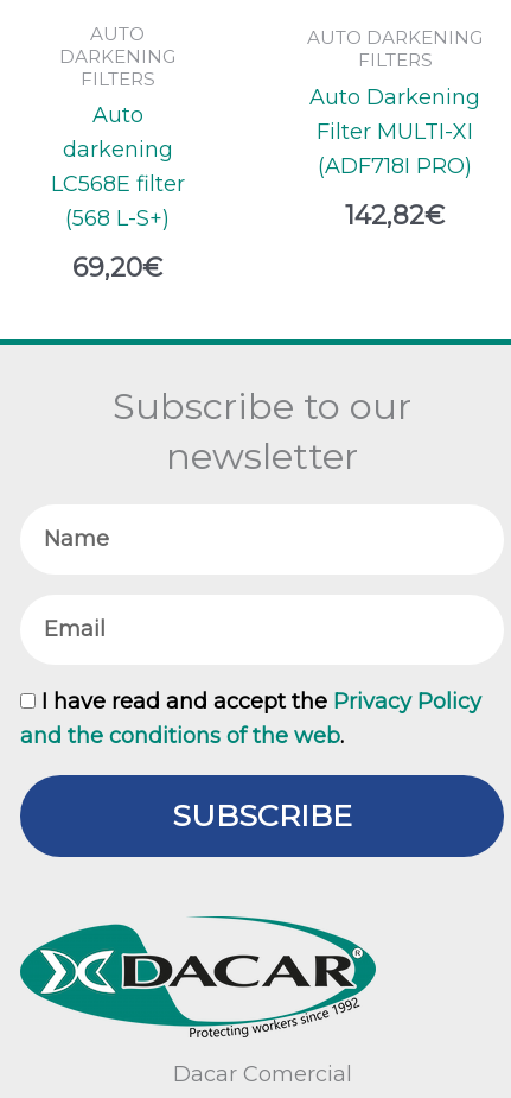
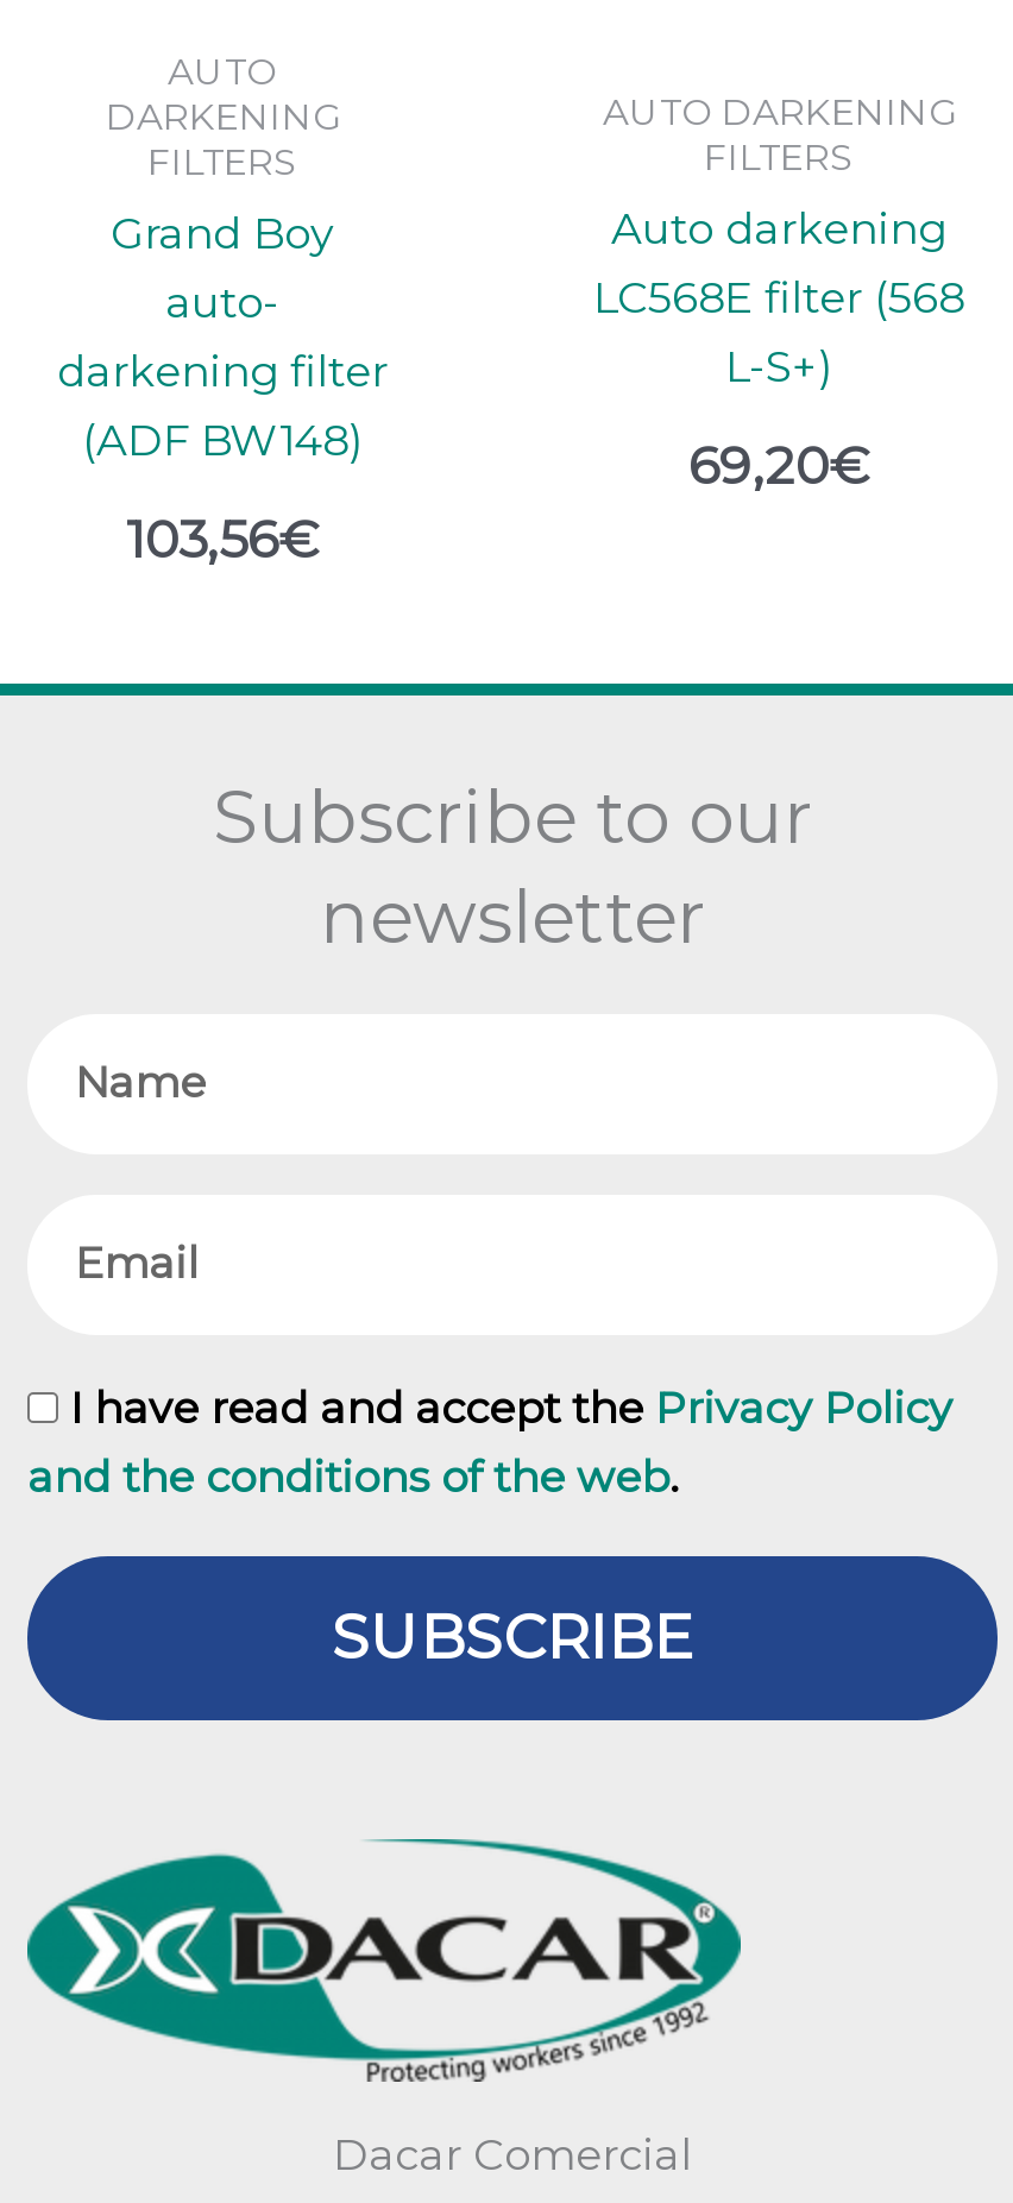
[309,84,480,179] Auto Darkening | Filter MULTI-XI | (ADF718I PRO) -> [593,204,964,394] Auto darkening | LC568E filter (568 | L-S+)
[50,102,184,232] Auto | darkening | LC568E filter | (568 L-S+) -> [57,209,388,468] Grand Boy | auto- | darkening filter | (ADF BW148)
[345,199,445,230] 142,82€ -> [688,434,869,496] 69,20€
[72,252,162,283] 69,20€ -> [126,508,319,570] 103,56€

